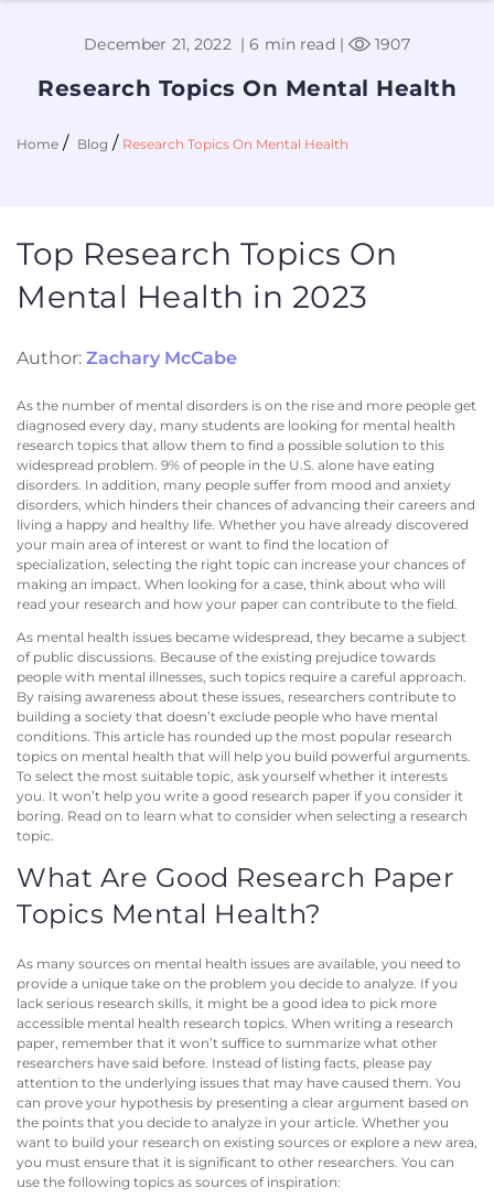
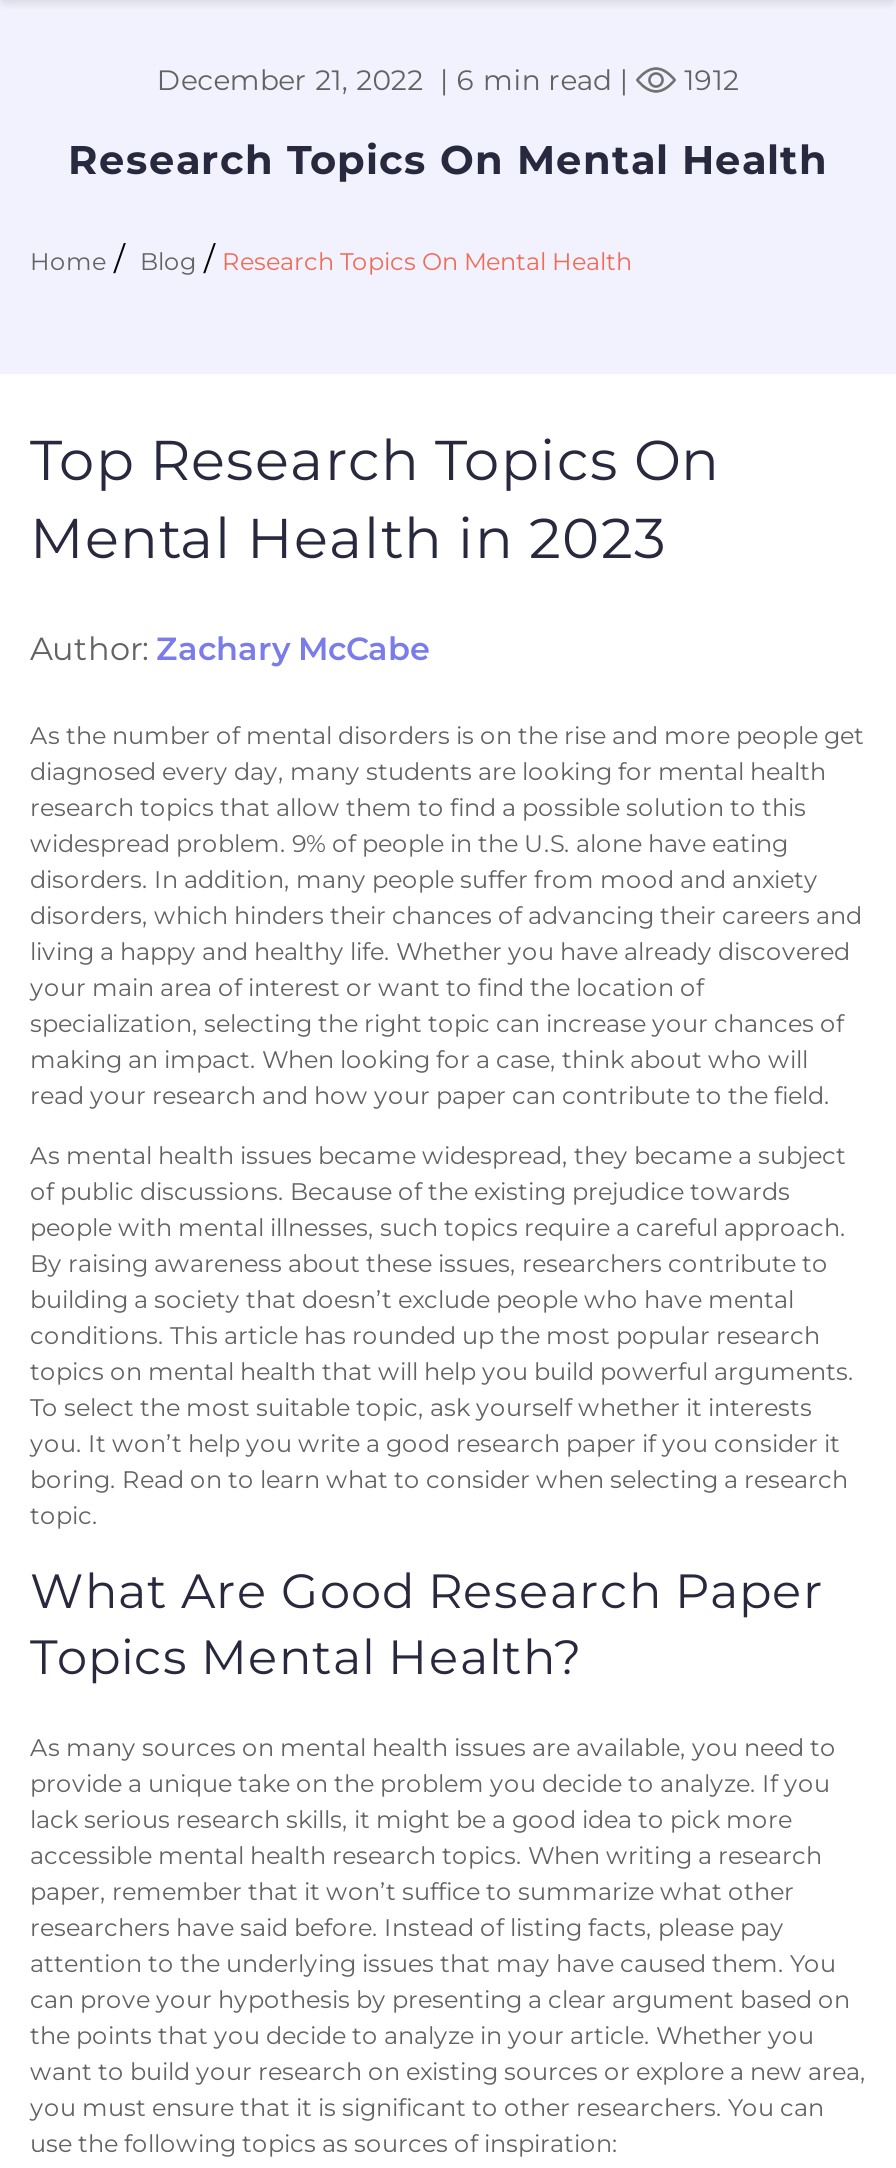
[375,34,410,54] 1907 -> [684,62,739,98] 1912

